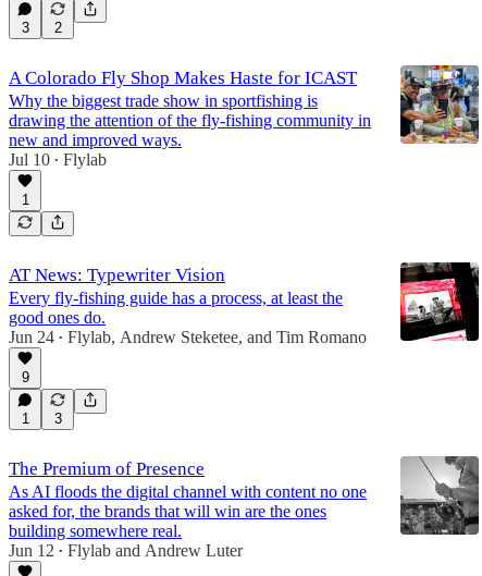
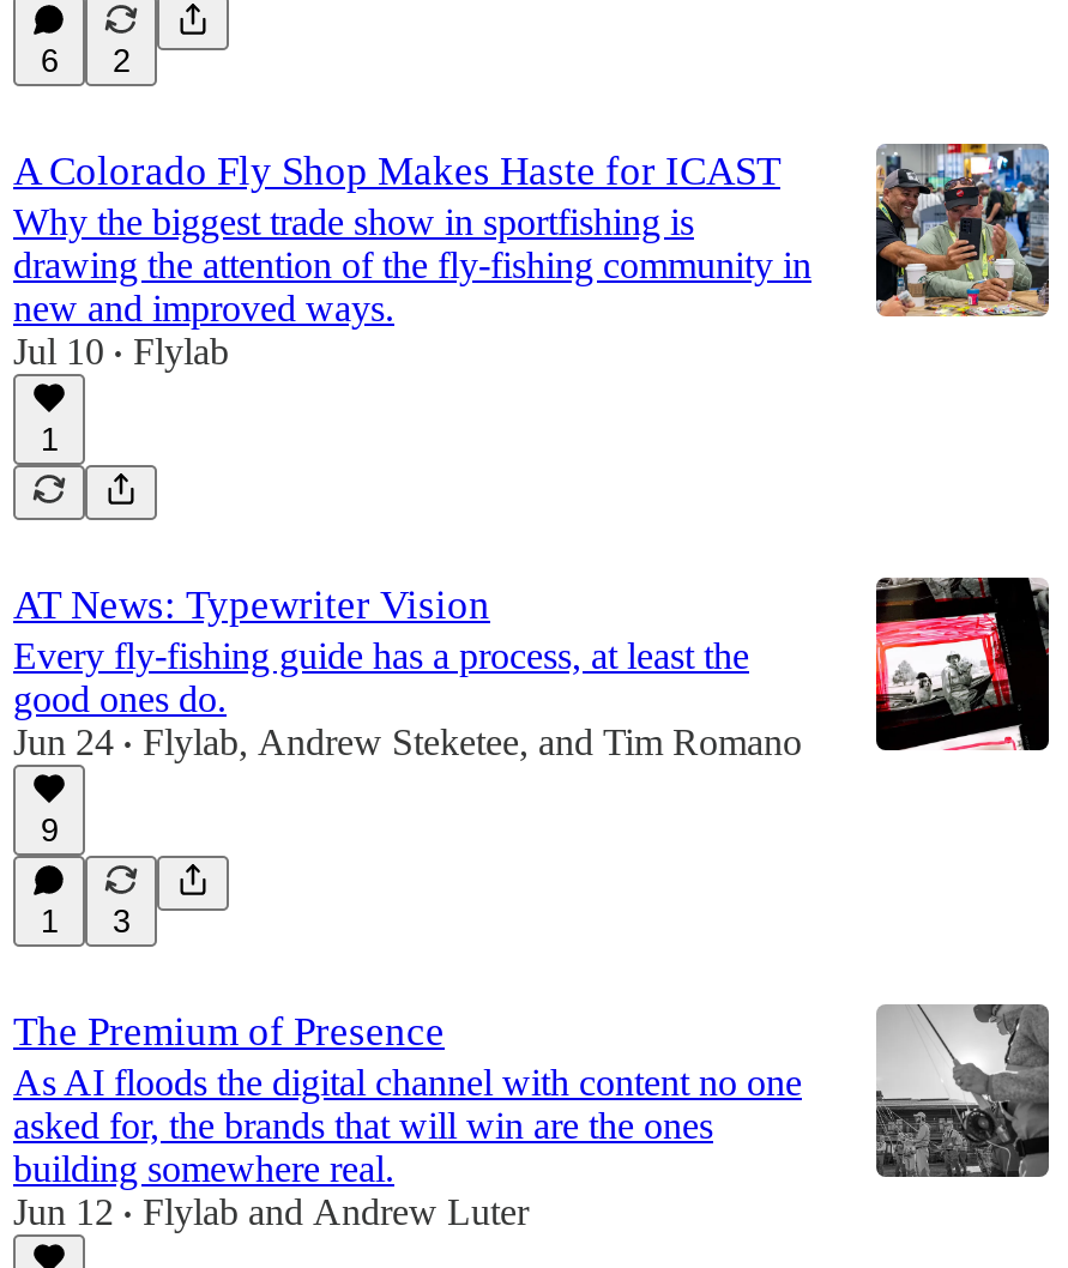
[21,19,61,36] 3 2 -> [41,43,129,79] 6 2

